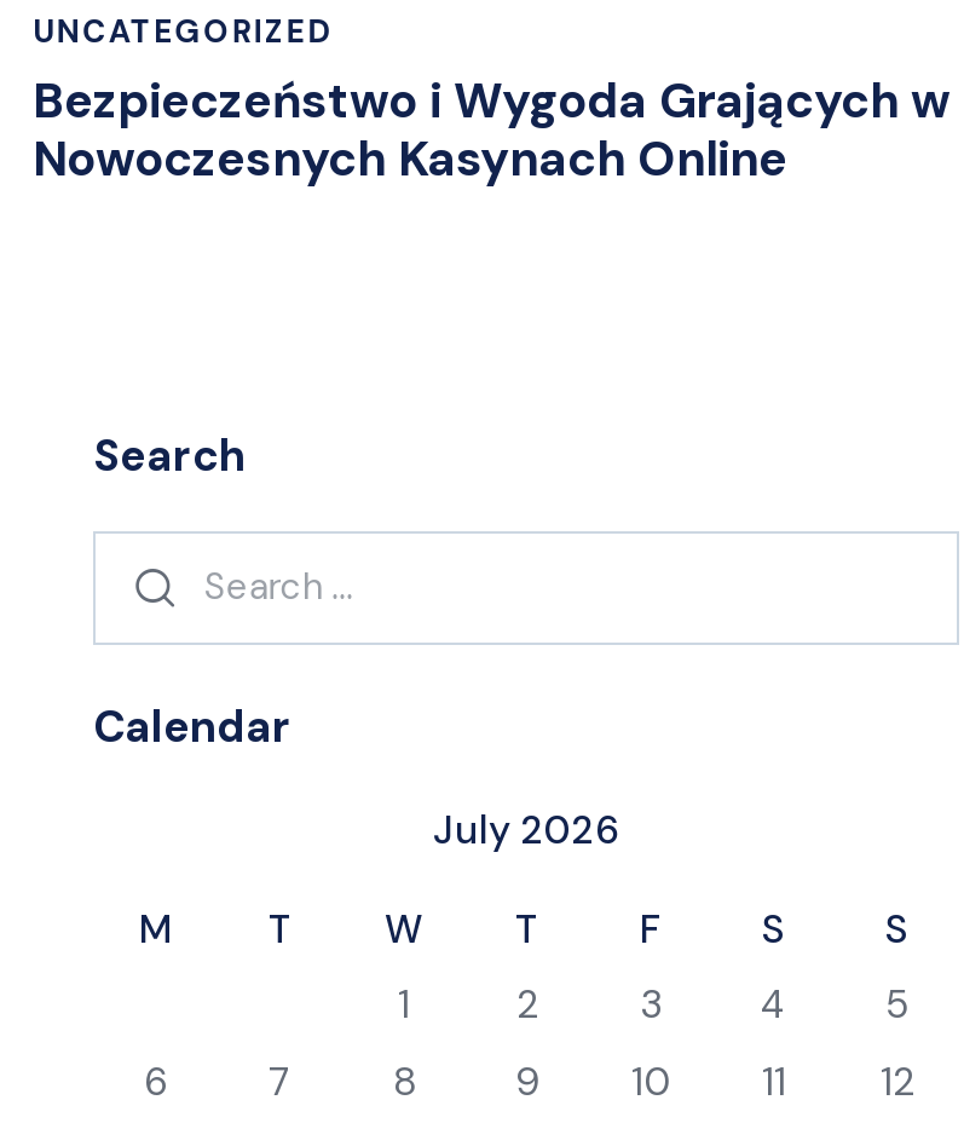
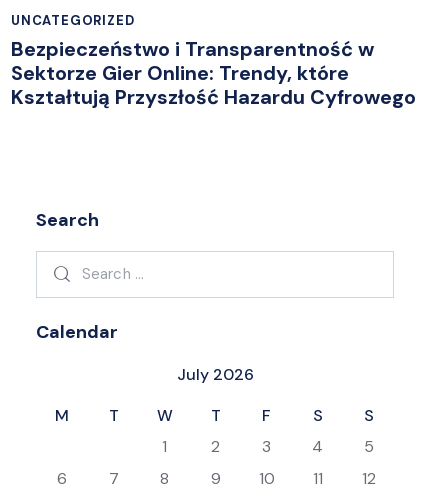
[33,68,949,189] Bezpieczeństwo i Wygoda Grających w | Nowoczesnych Kasynach Online -> [11,36,416,110] Bezpieczeństwo i Transparentność w | Sektorze Gier Online: Trendy, które | Kształtują Przyszłość Hazardu Cyfrowego

